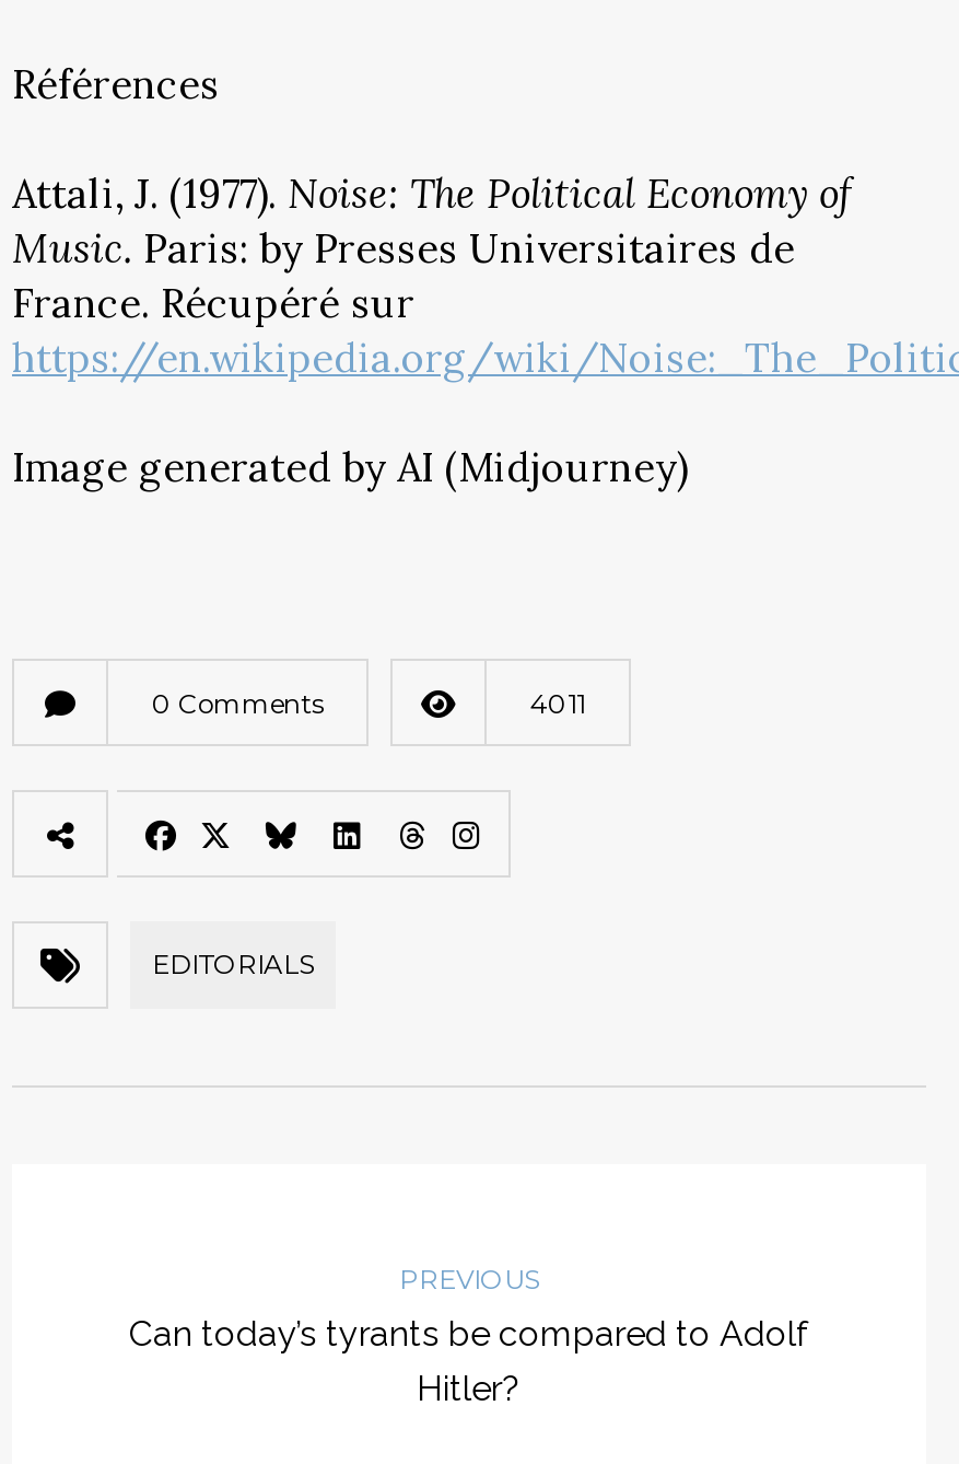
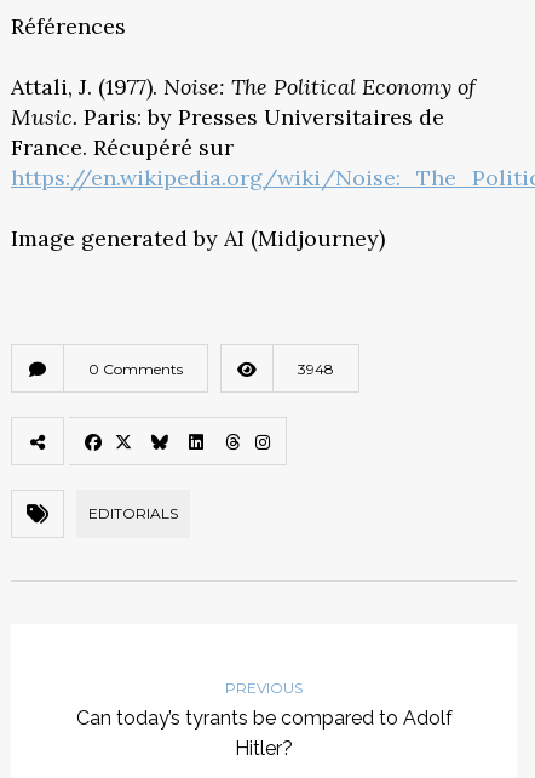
[530,686,585,719] 4011 -> [298,360,334,378] 3948

